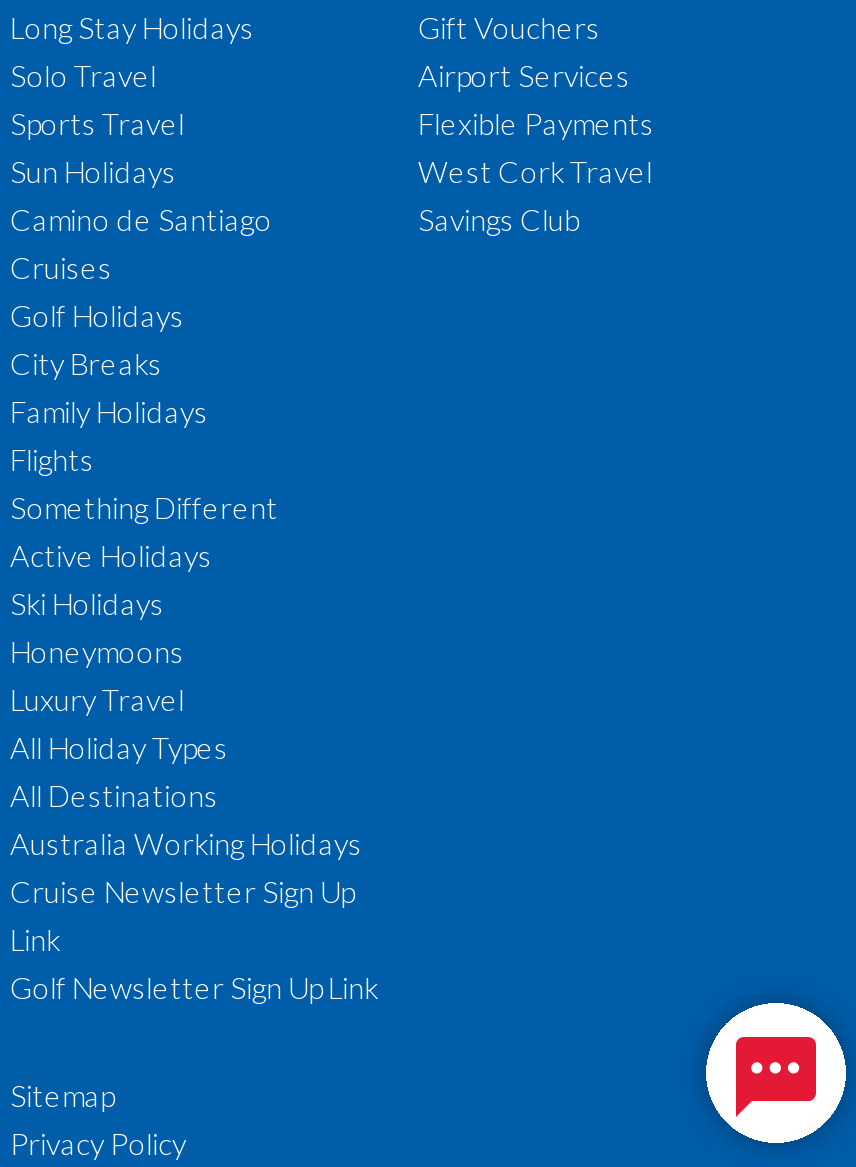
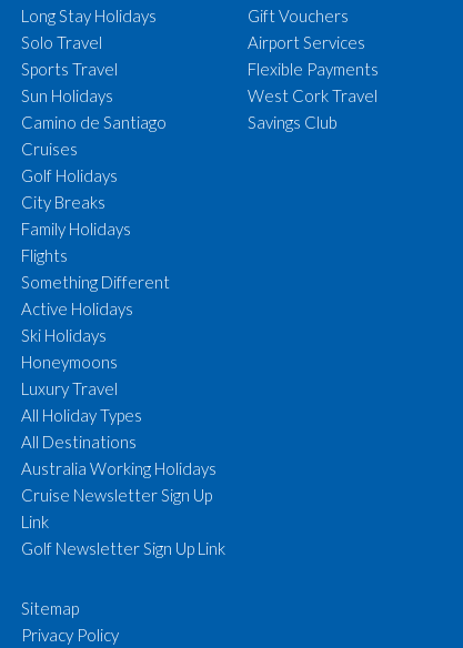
[704,1001,848,1145] [image] -> none

